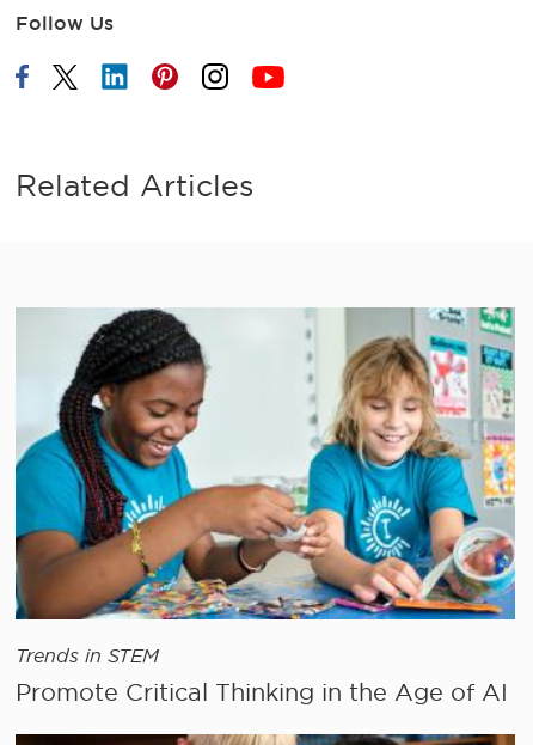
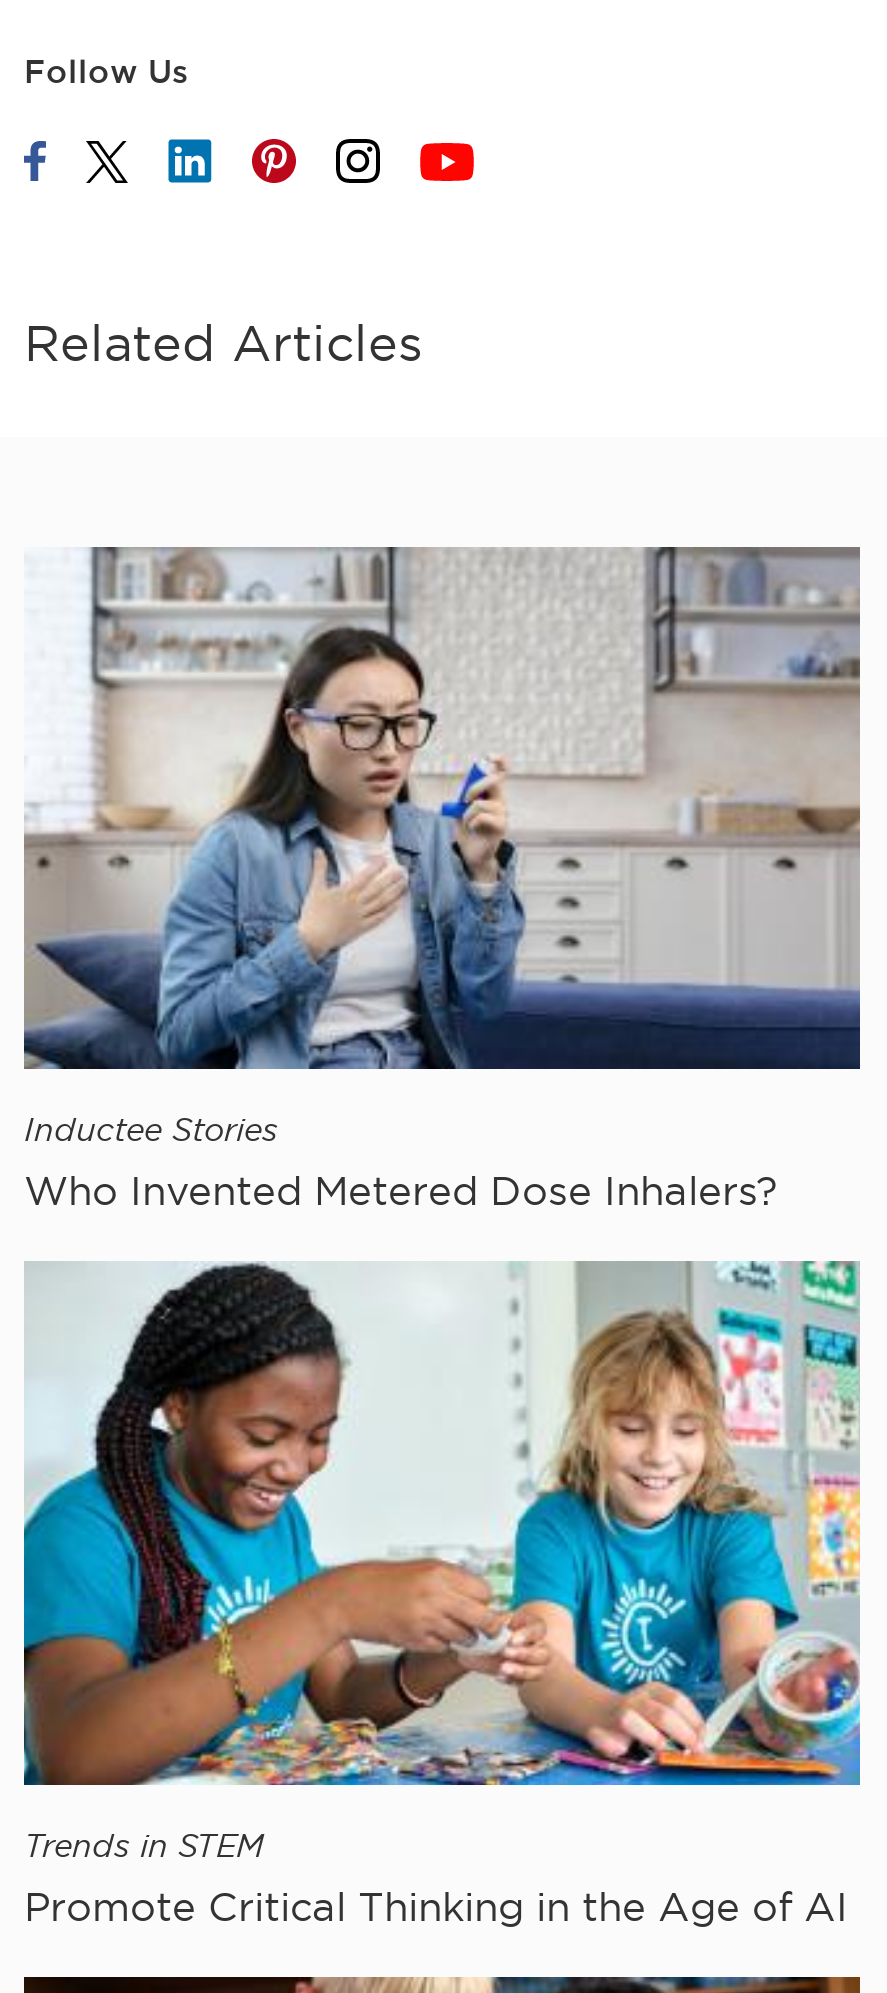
none -> [22,545,862,1214] [image] | Inductee Stories | Who Invented Metered Dose Inhalers?

